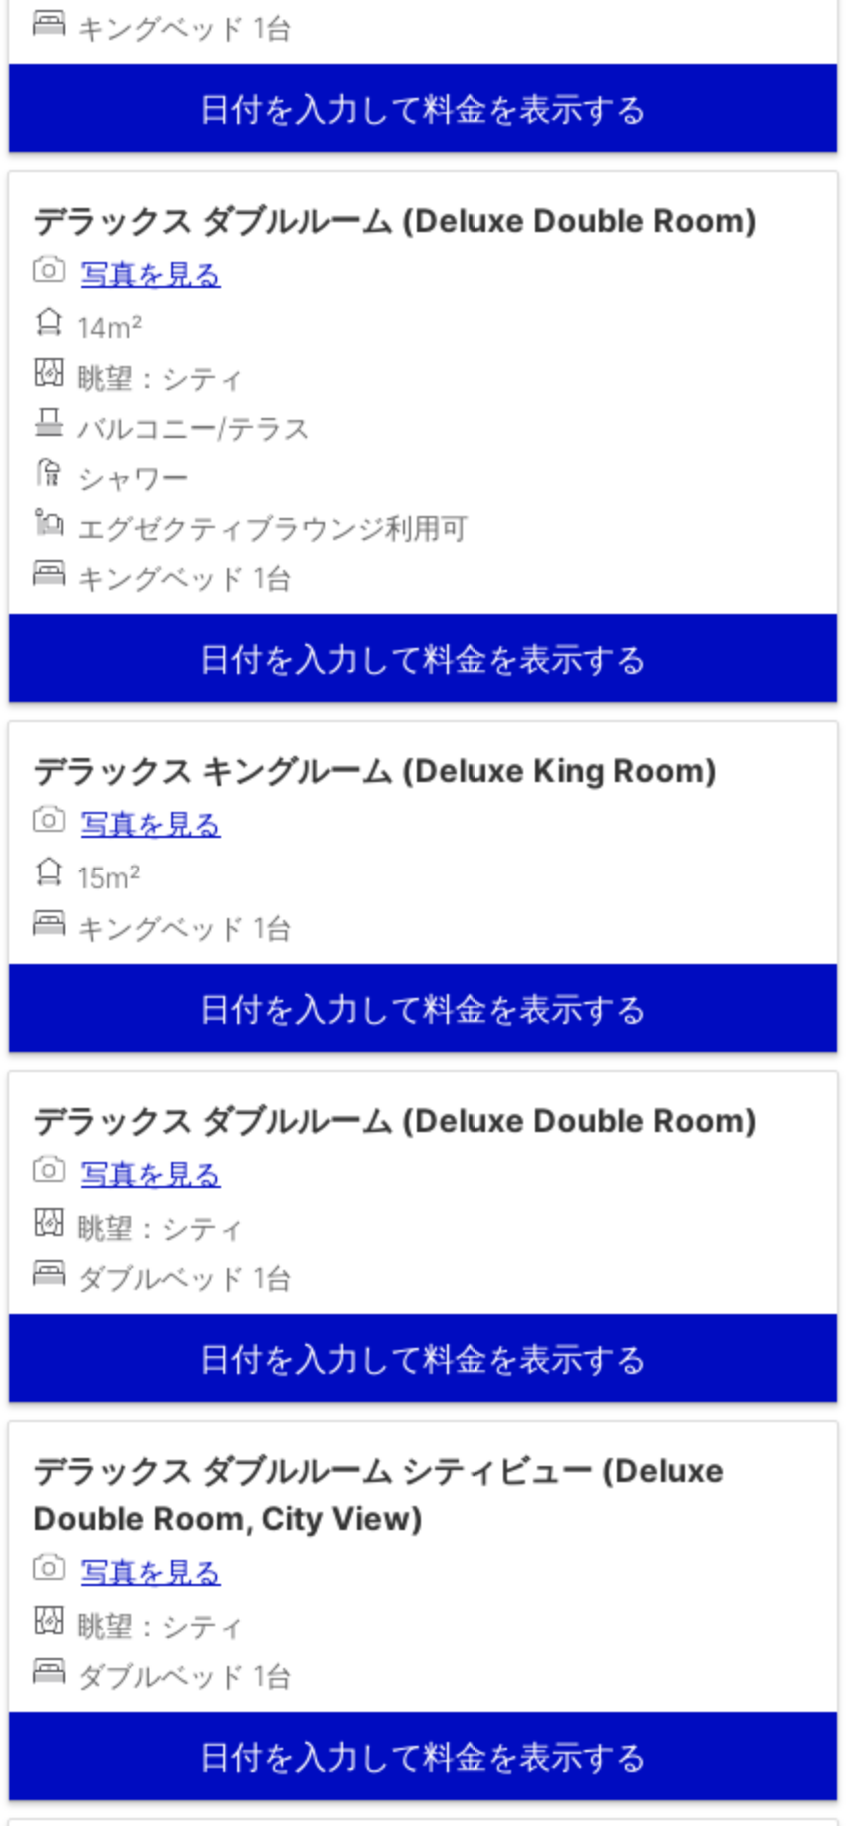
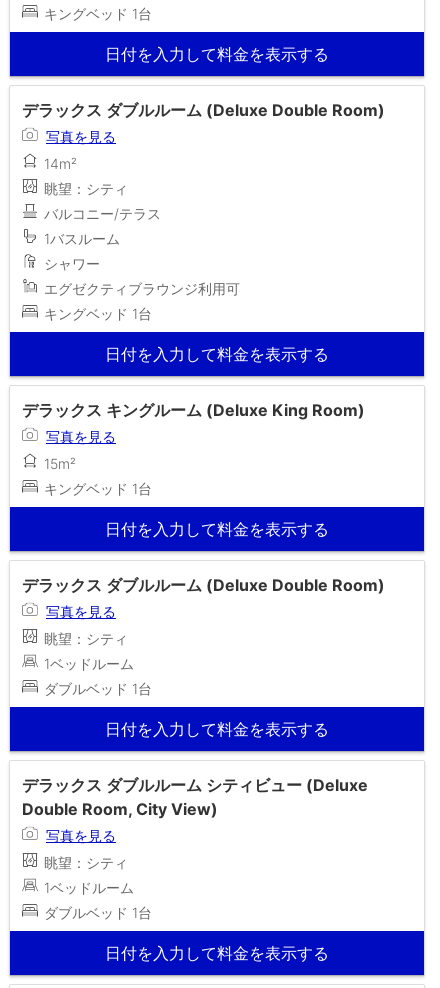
none -> [44,230,120,247] 1バスルーム
none -> [44,655,134,672] 1ベッドルーム
none -> [44,879,134,896] 1ベッドルーム

